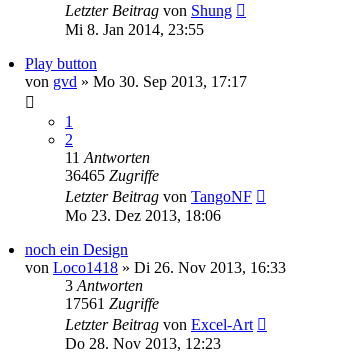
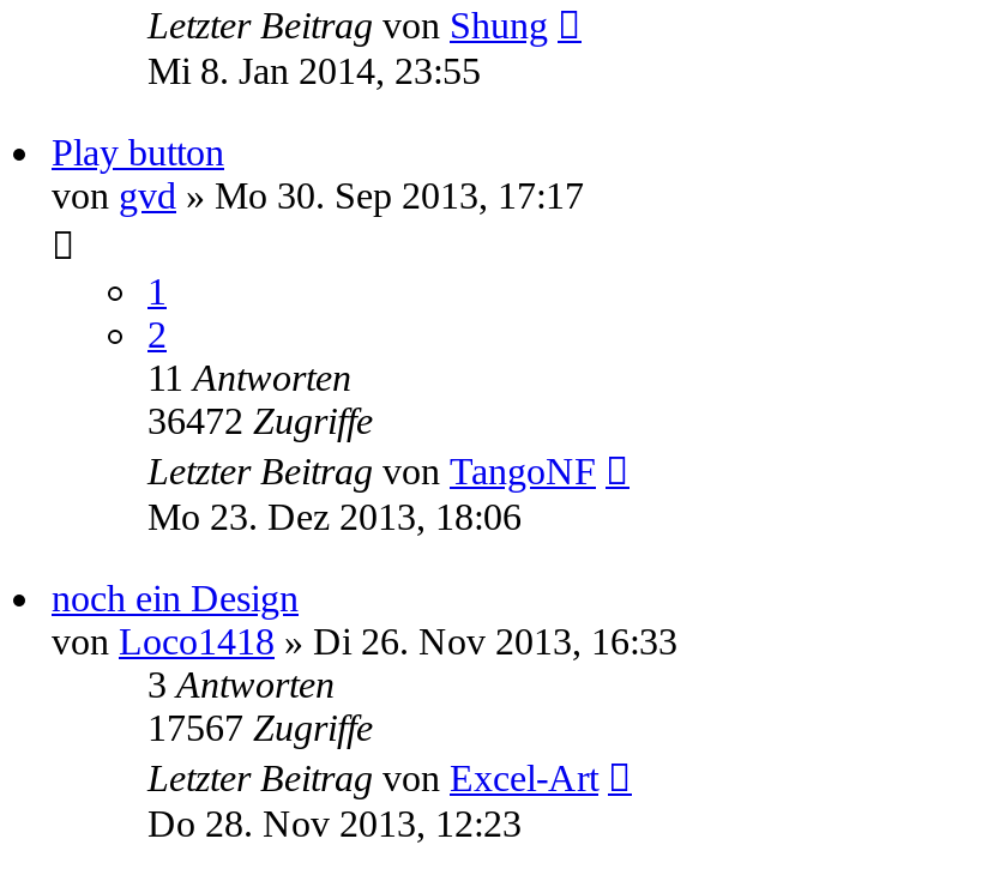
[65,167,159,184] 36465 Zugriffe -> [147,400,373,441] 36472 Zugriffe
[65,295,159,312] 17561 Zugriffe -> [147,707,373,748] 17567 Zugriffe

